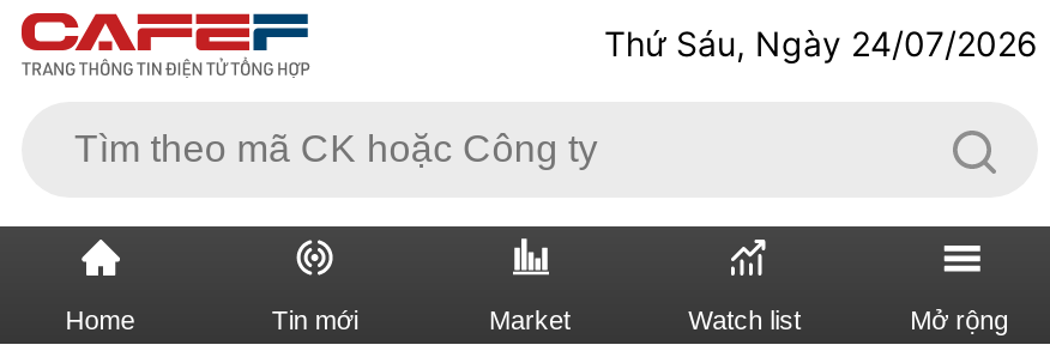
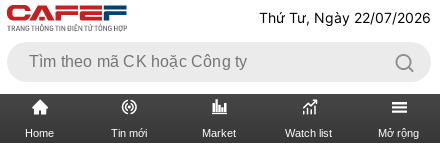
[604,23,1038,63] Thứ Sáu, Ngày 24/07/2026 -> [259,9,431,26] Thứ Tư, Ngày 22/07/2026

